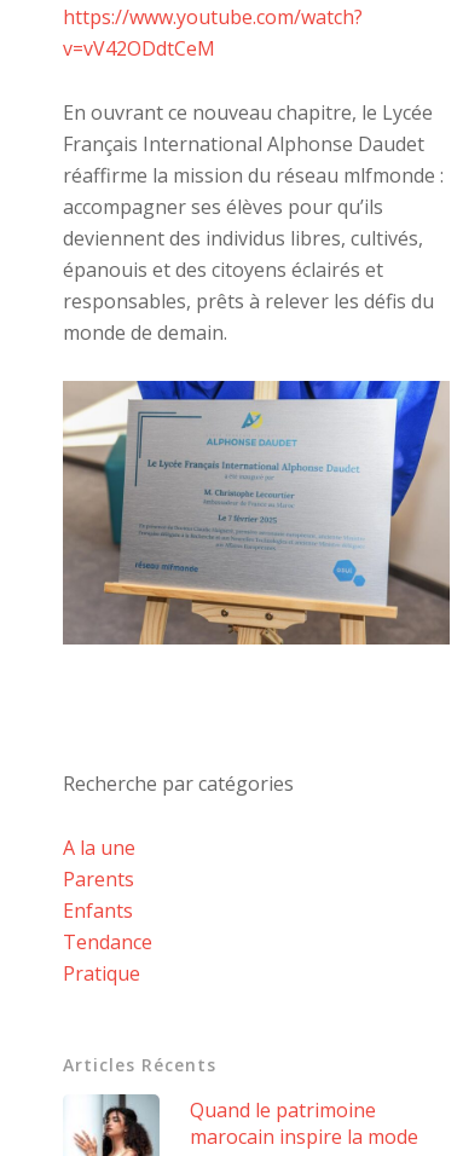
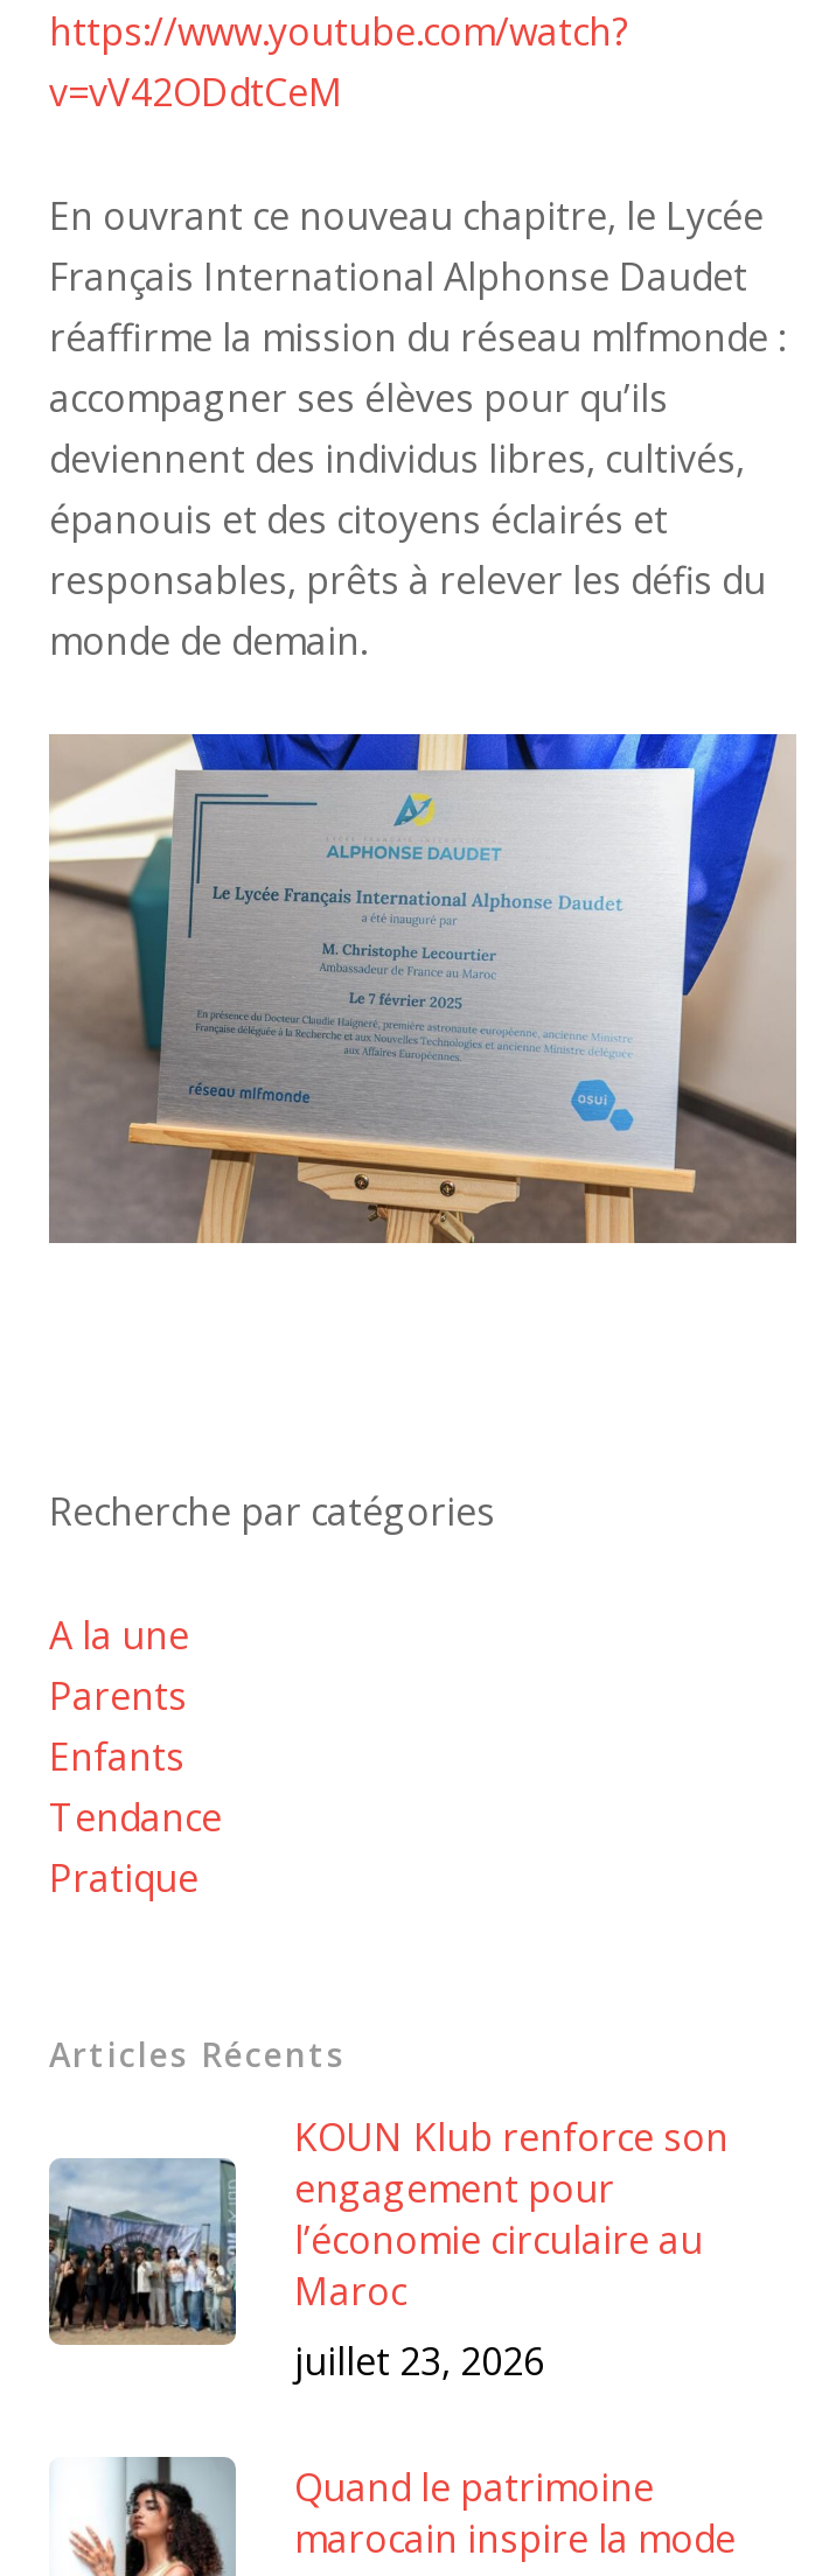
none -> [47,2112,729,2388] [image] | KOUN Klub renforce son | engagement pour | l’économie circulaire au | Maroc | juillet 23, 2026

